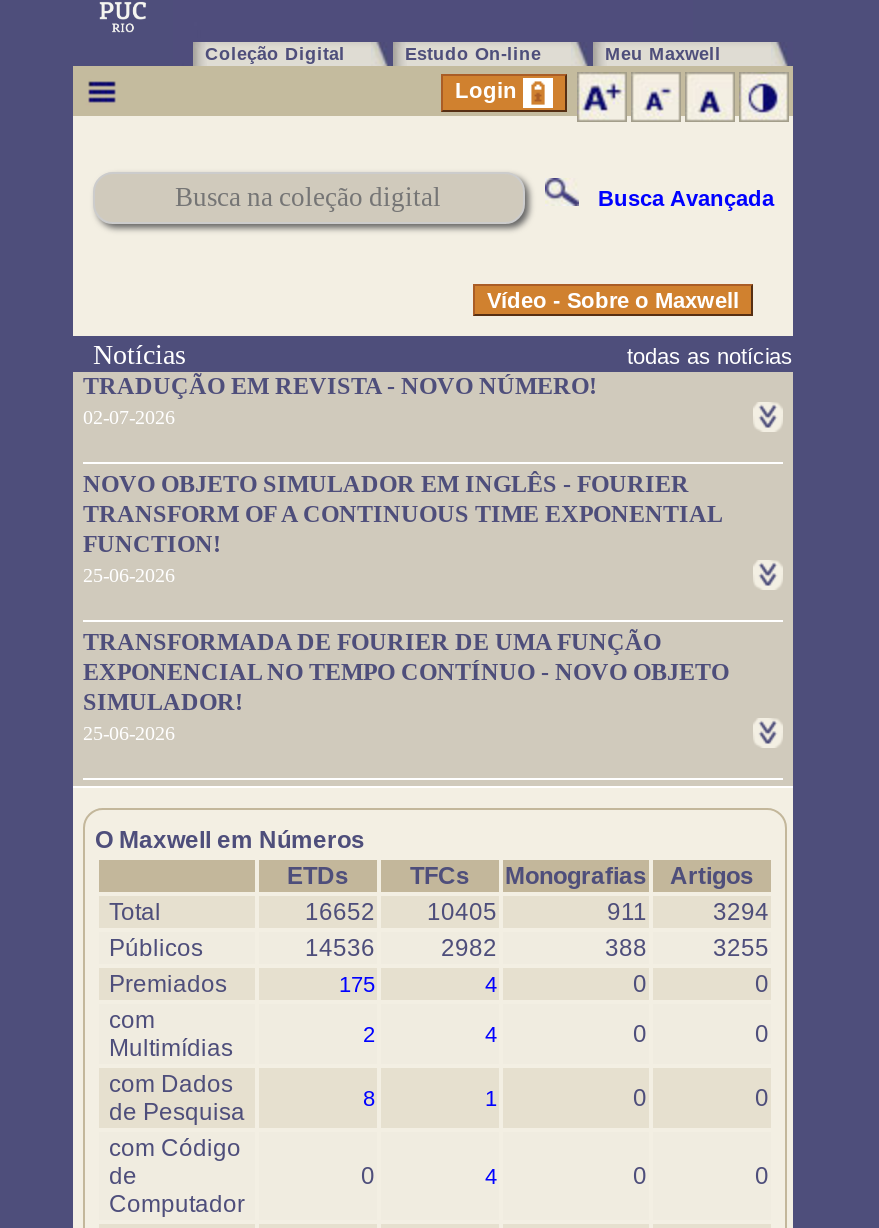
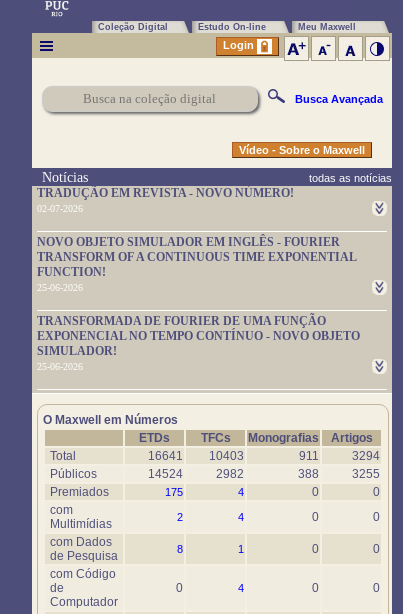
[305,898,375,926] 16652 -> [148,449,183,463] 16641
[427,898,497,926] 10405 -> [209,449,244,463] 10403
[305,934,375,962] 14536 -> [148,467,183,481] 14524

